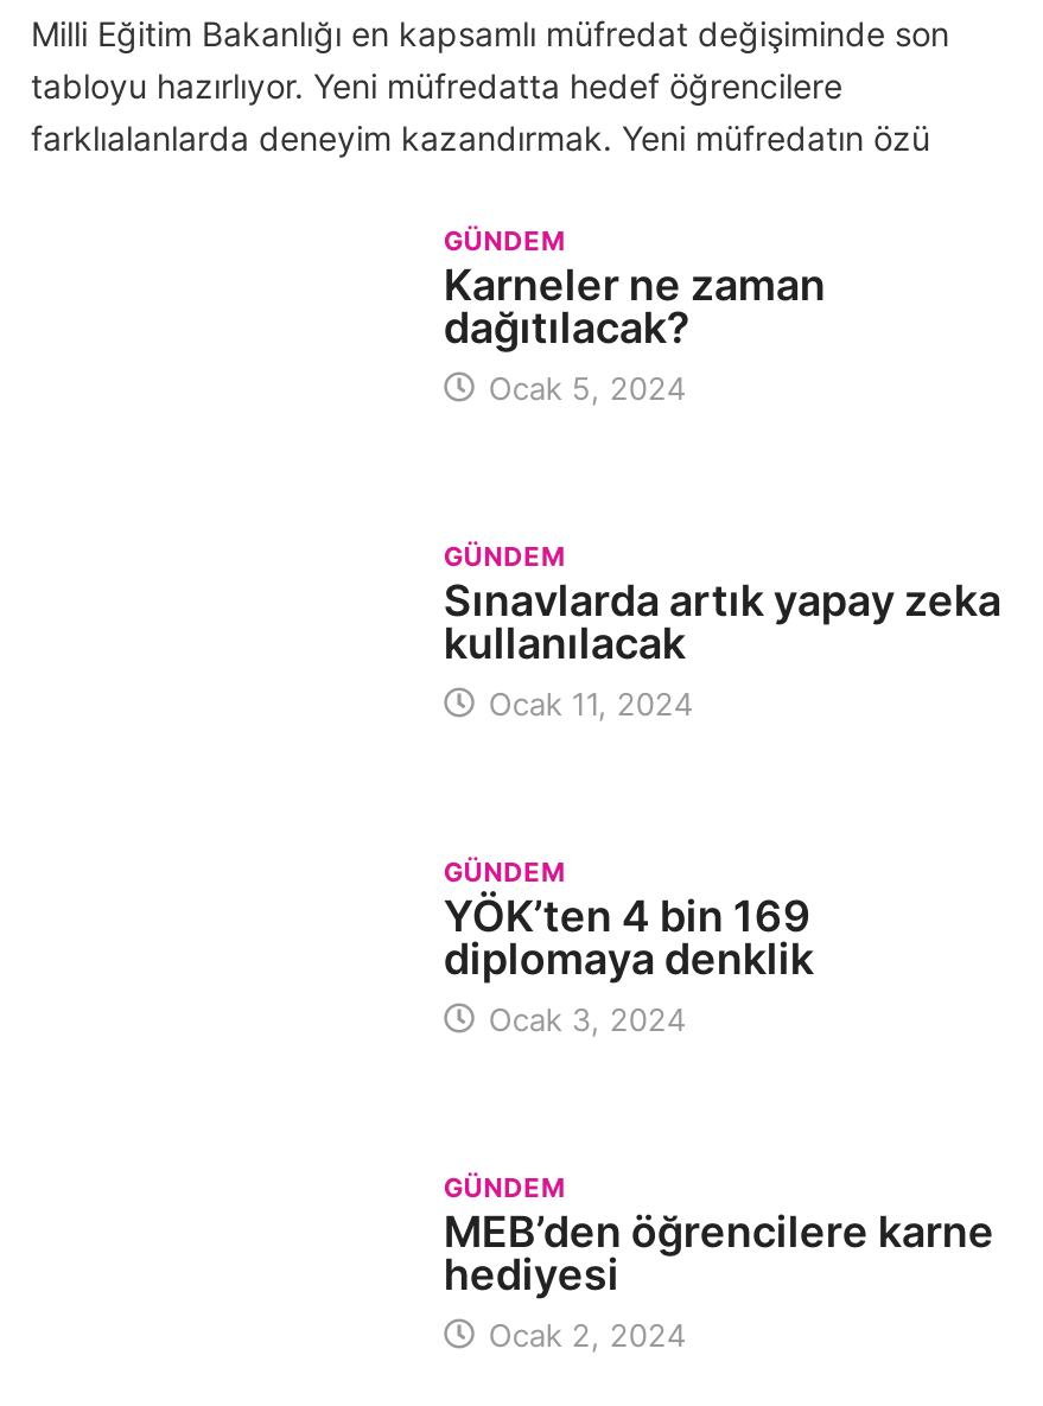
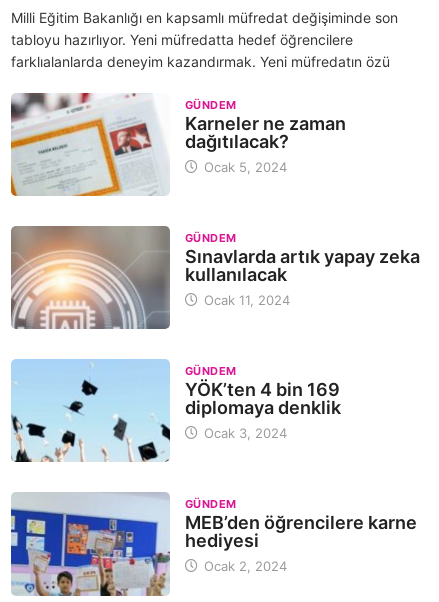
none -> [10,92,169,197] [image]
none -> [10,225,171,330] [image]
none -> [10,358,171,463] [image]
none -> [10,492,171,597] [image]

